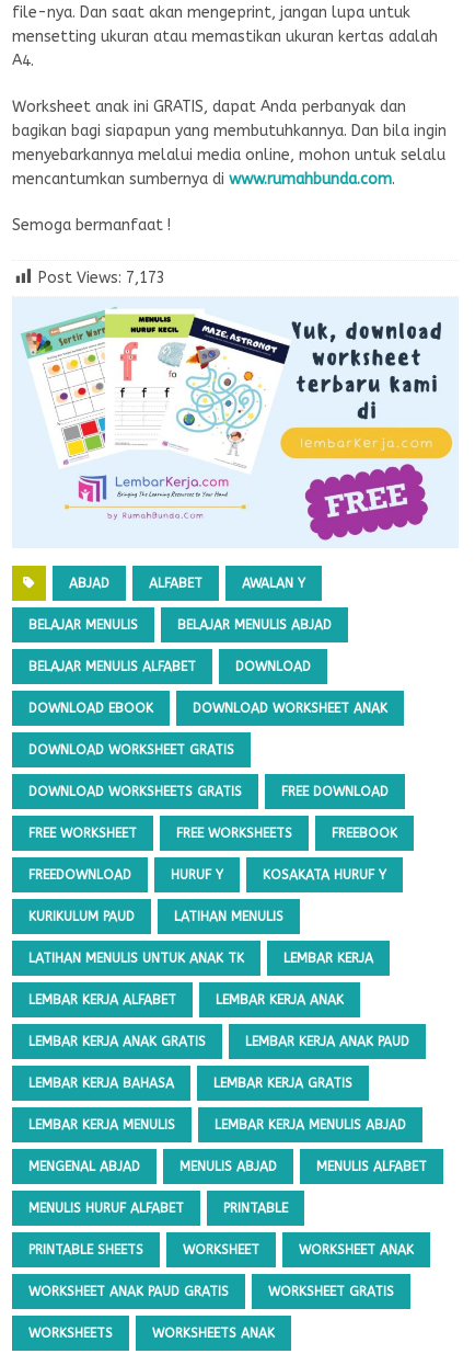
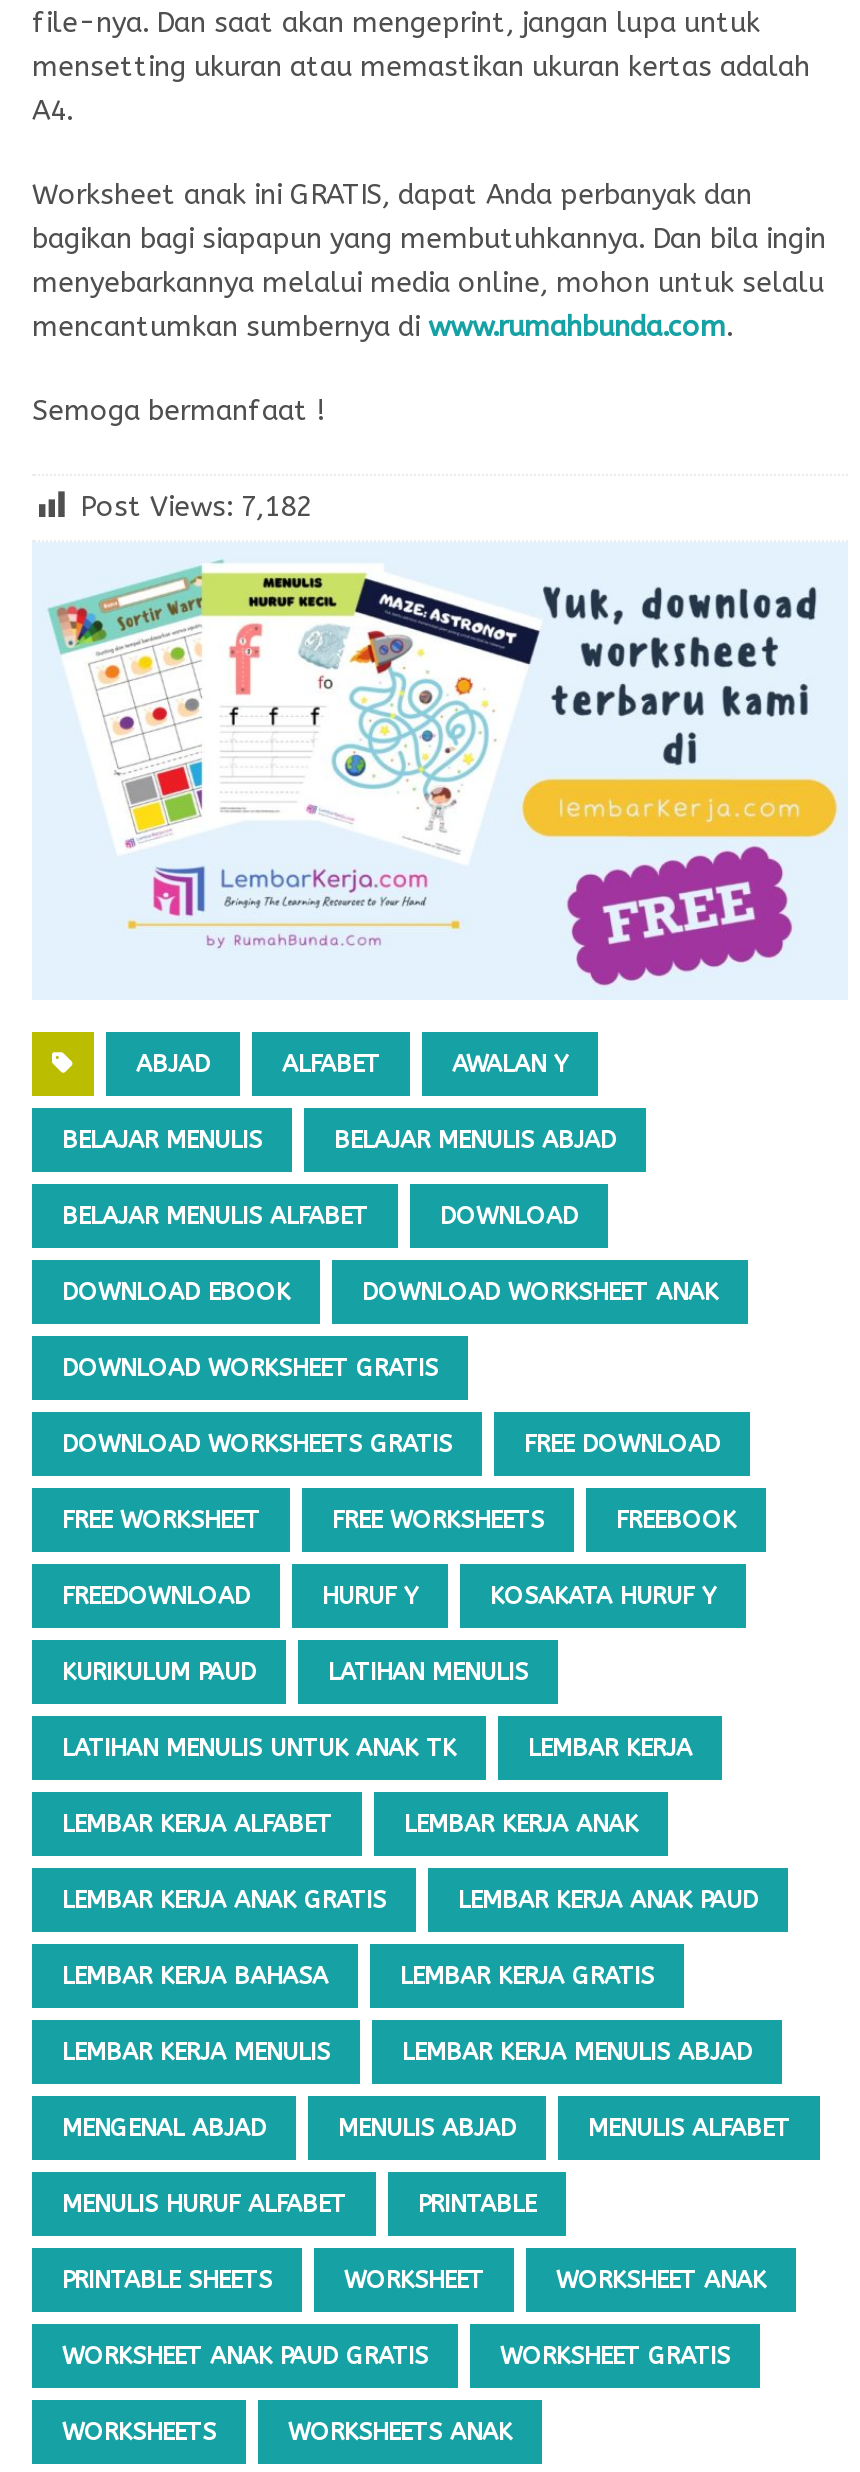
[38,269,165,287] Post Views: 7,173 -> [80,490,312,524] Post Views: 7,182

